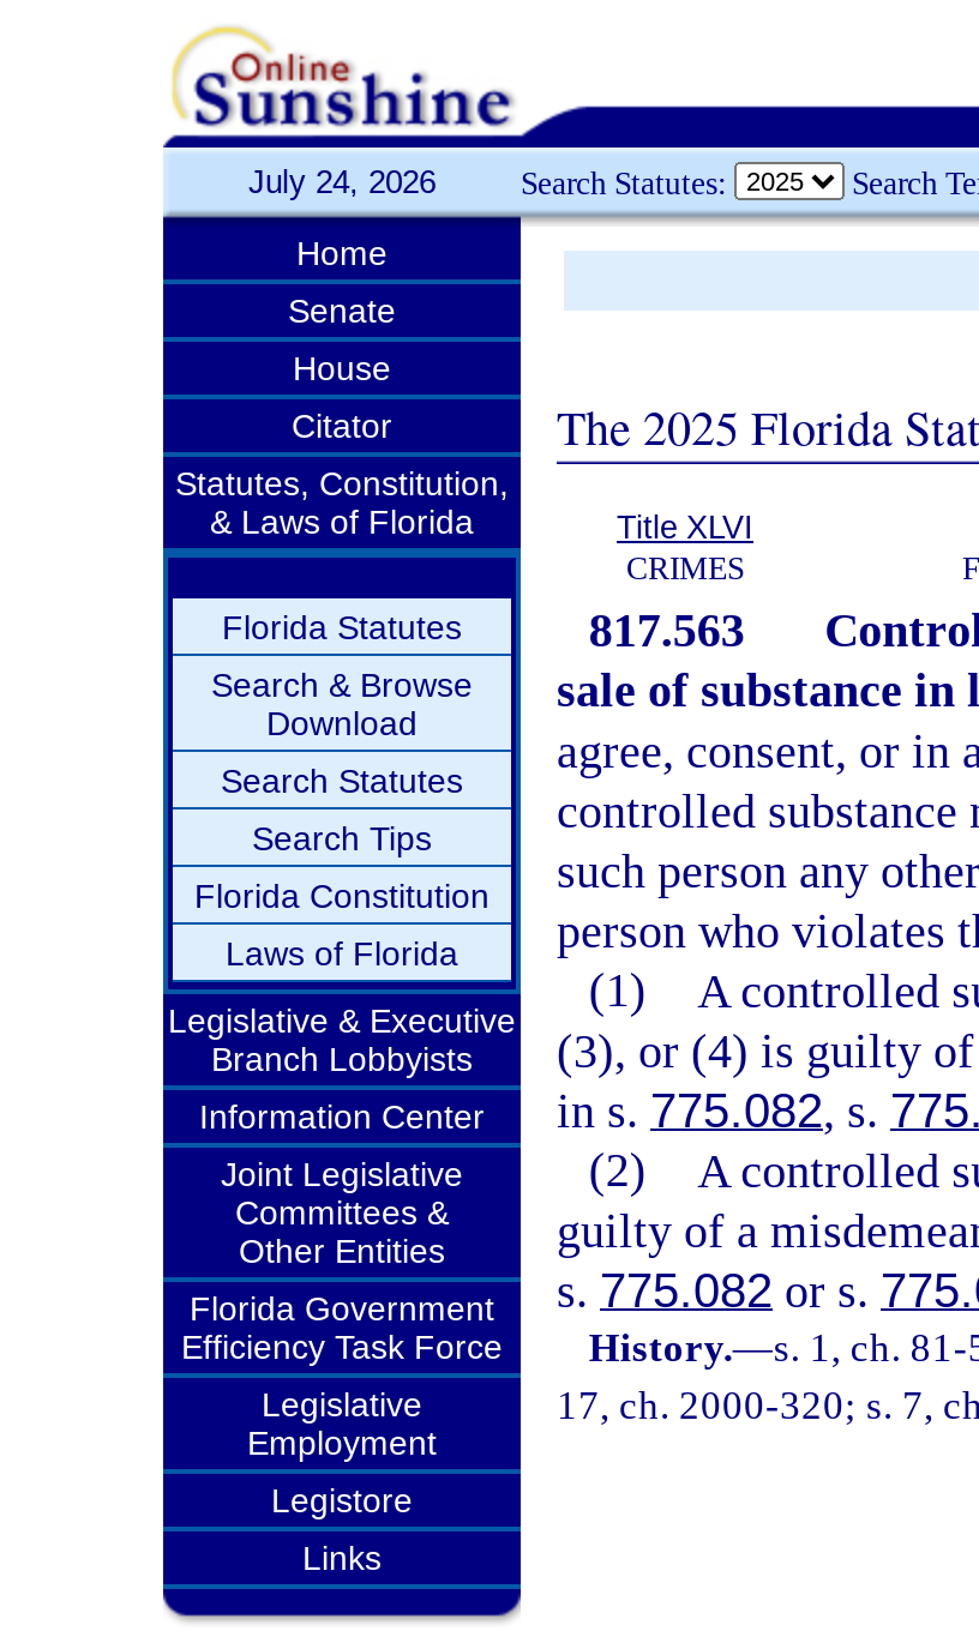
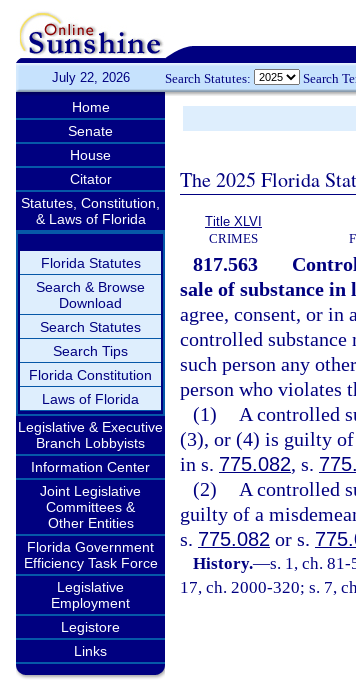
[248,164,436,200] July 24, 2026 -> [51,70,129,85] July 22, 2026

